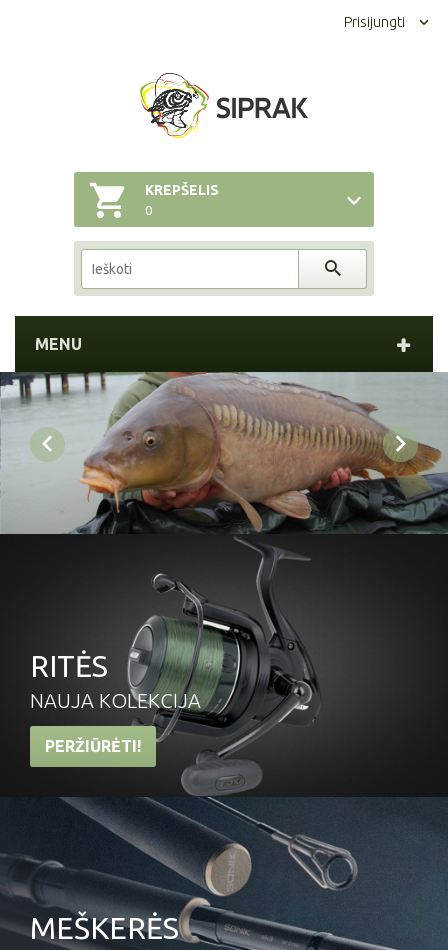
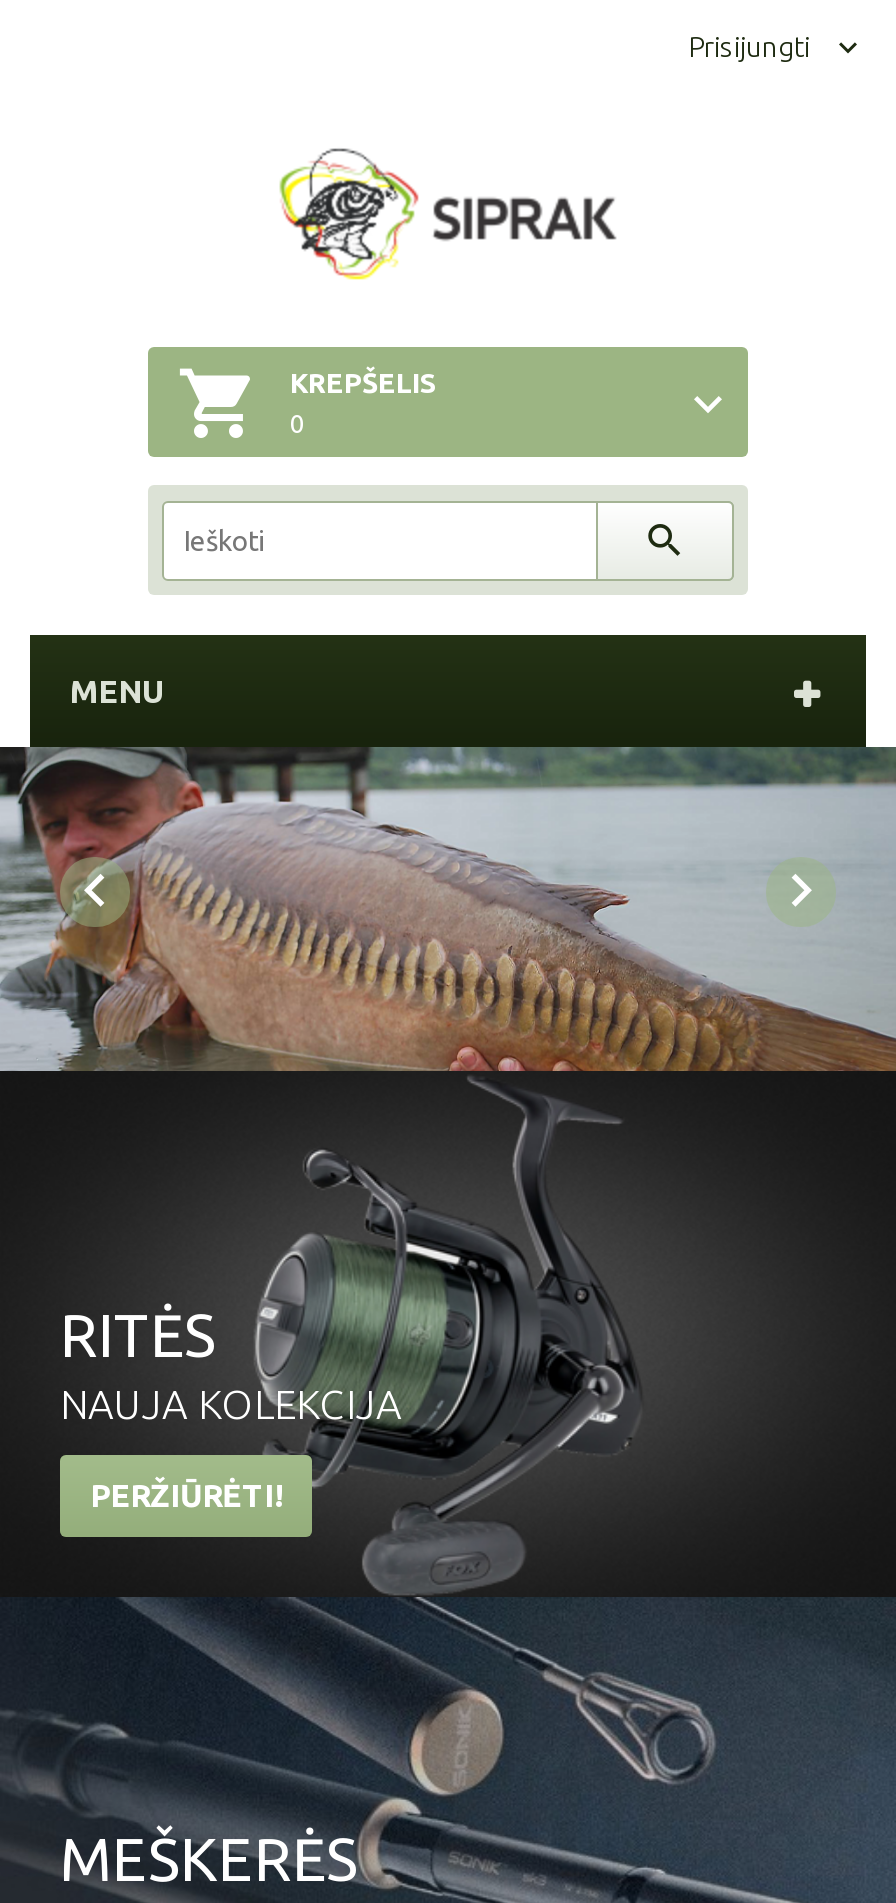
[3,371,445,534] [image] -> [6,747,890,1073] [image]

